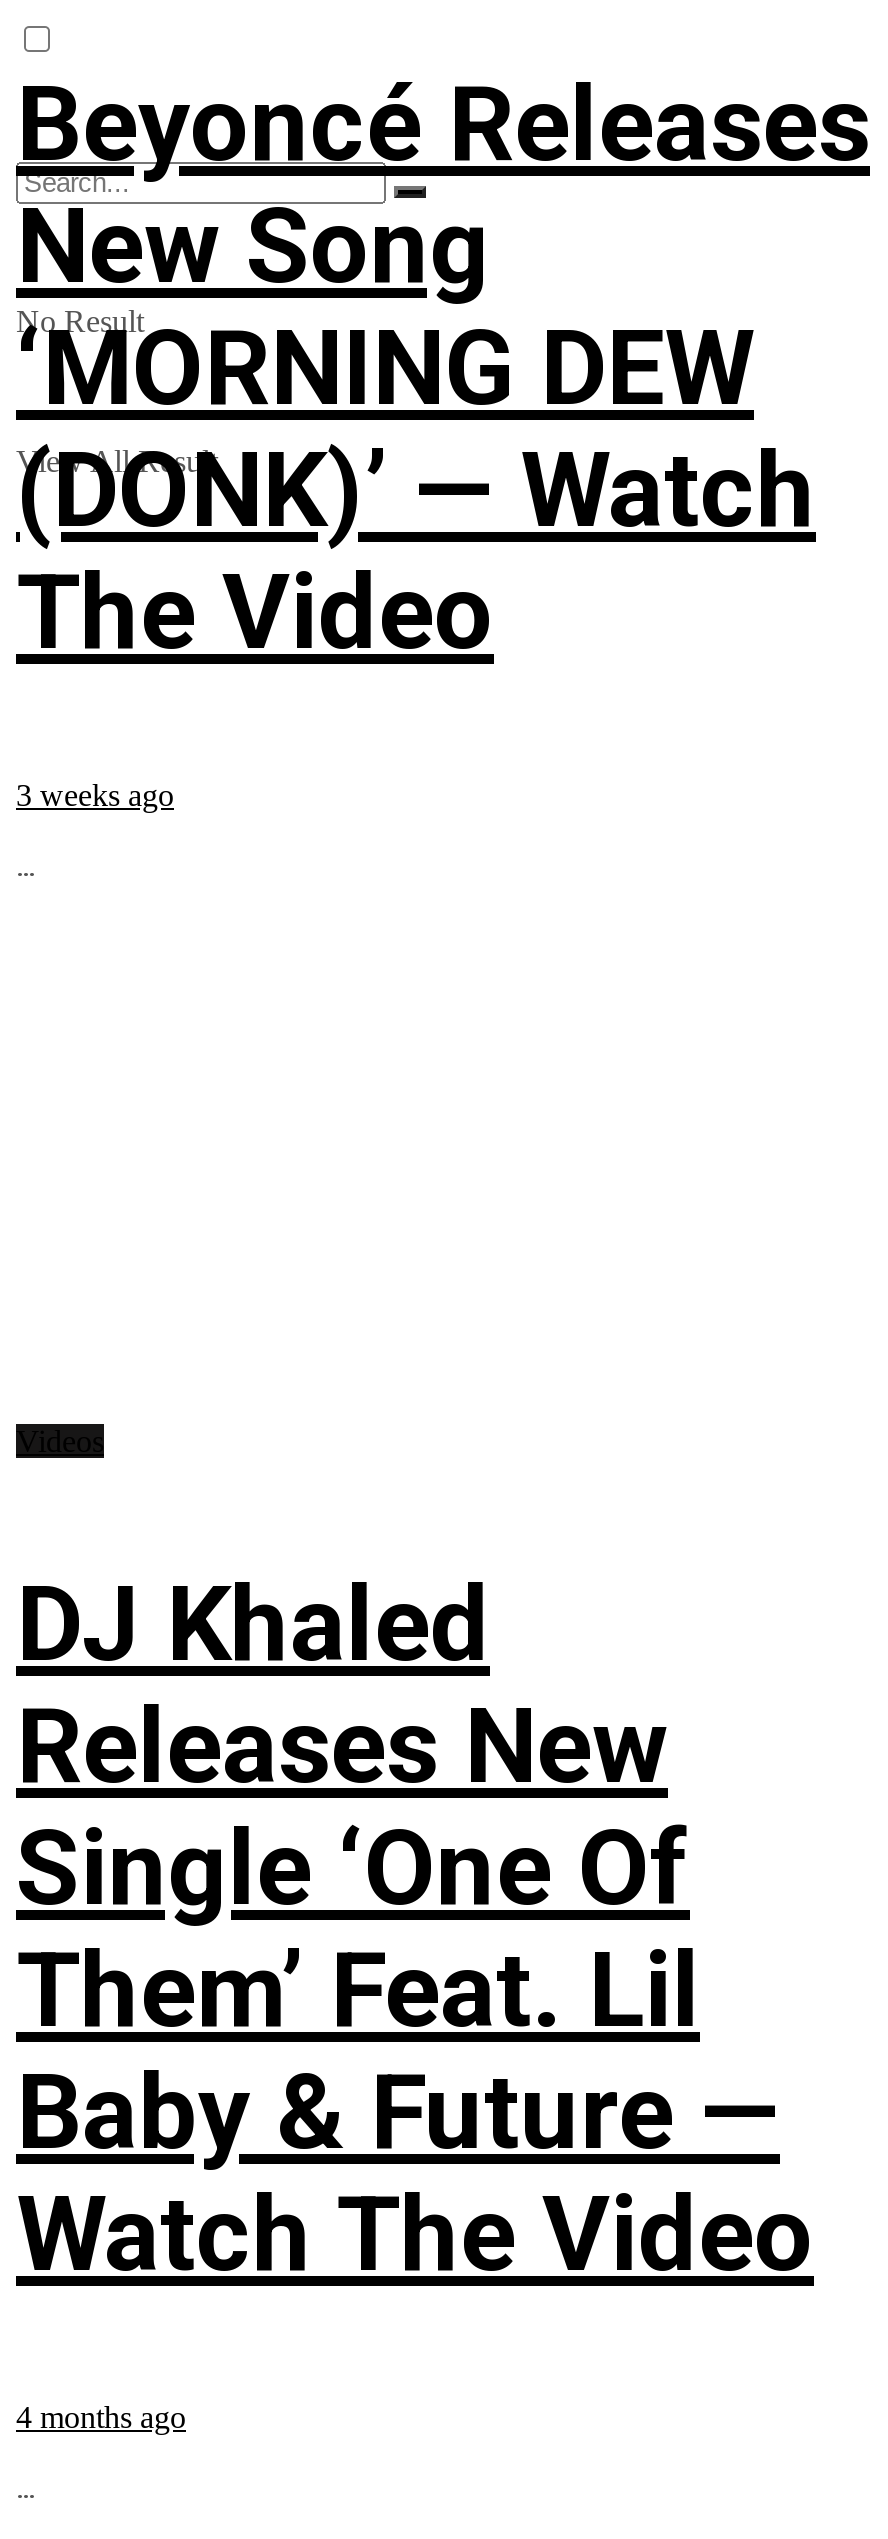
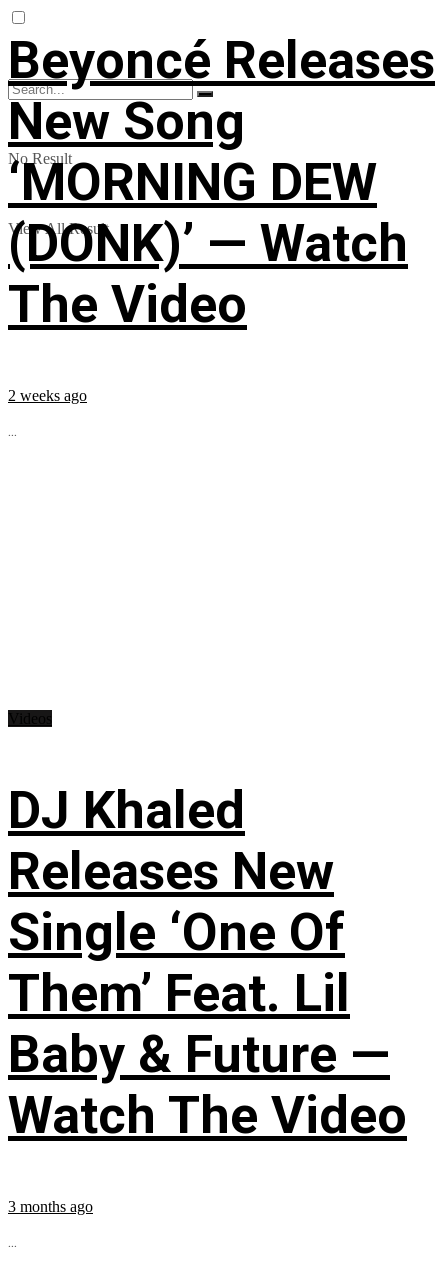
[16,777,174,811] 3 weeks ago -> [8,386,87,403] 2 weeks ago
[16,2399,186,2433] 4 months ago -> [8,1197,93,1214] 3 months ago

